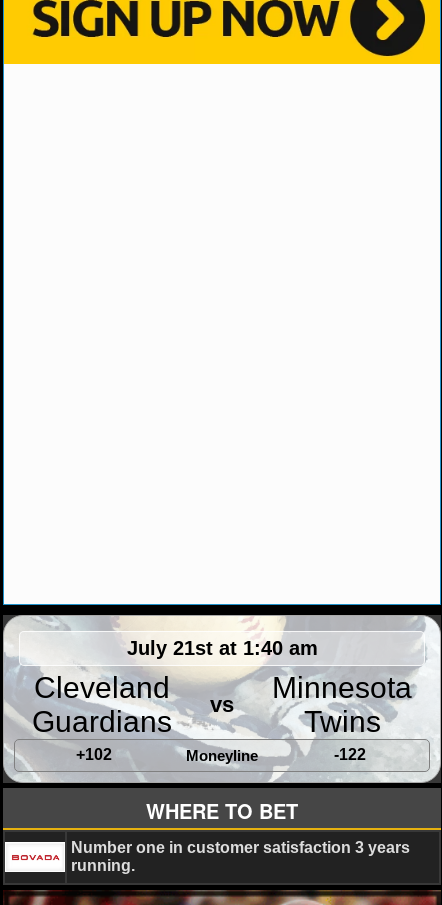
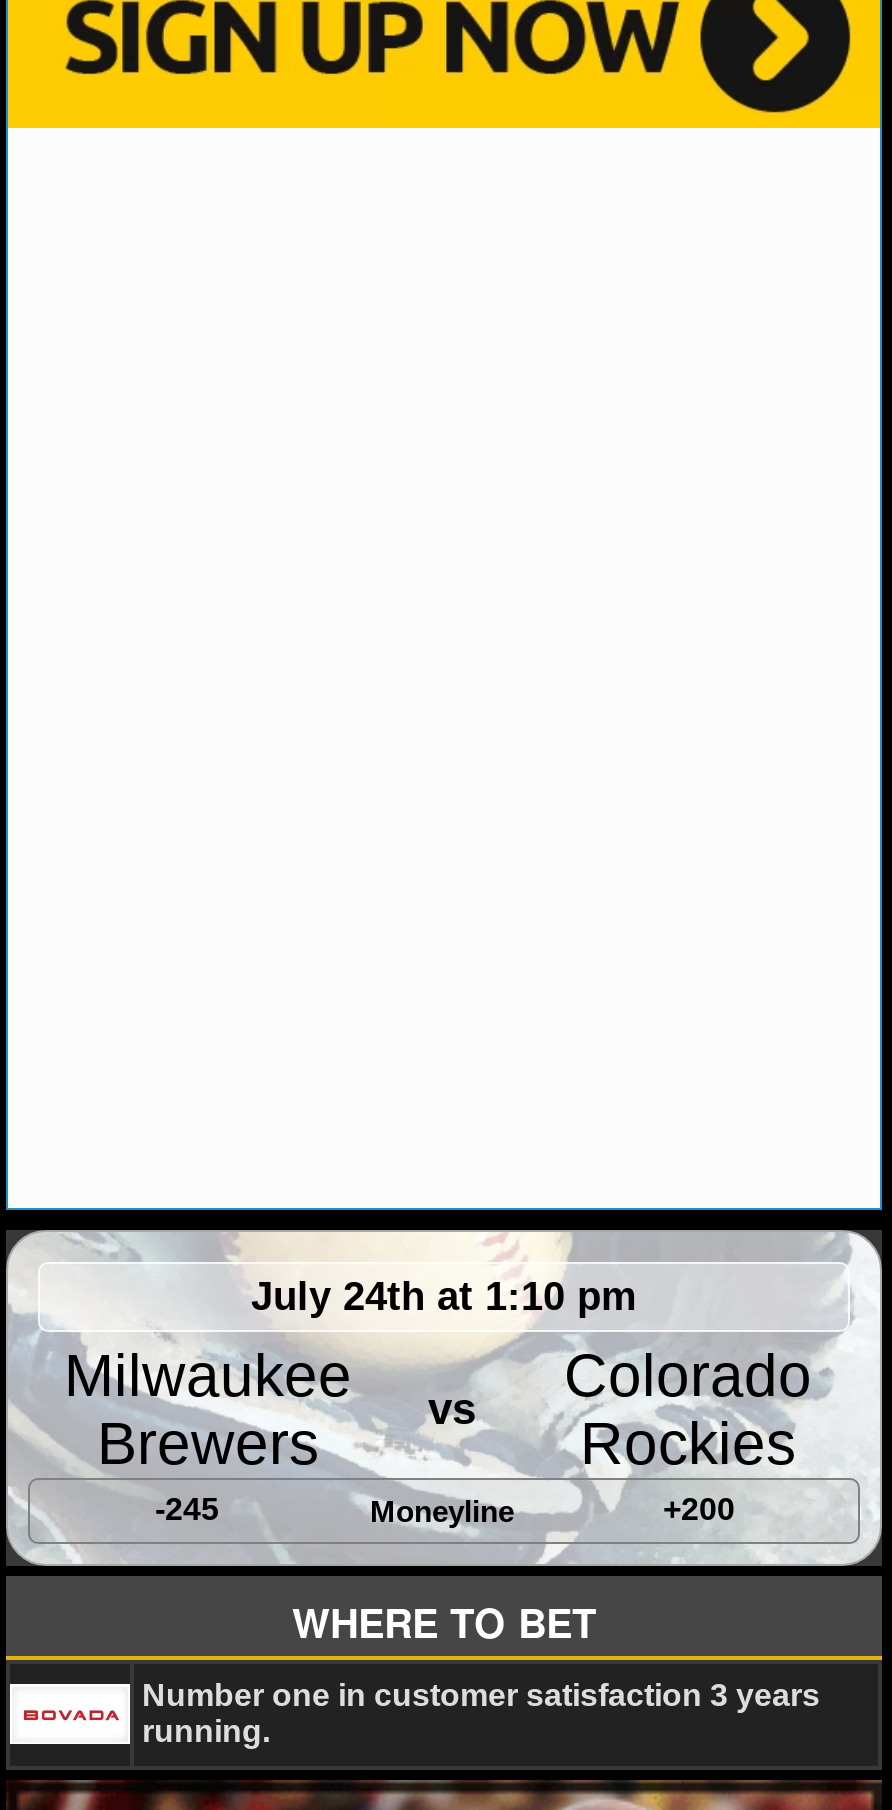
[32,636,317,737] July 21st at 1:40 am | Cleveland | Guardians -> [64,1273,637,1475] July 24th at 1:10 pm | Milwaukee | Brewers
[76,670,412,762] Minnesota | Twins | +102 -> [155,1341,812,1525] Colorado | Rockies | -245
[334,745,366,762] -122 -> [663,1491,735,1525] +200

